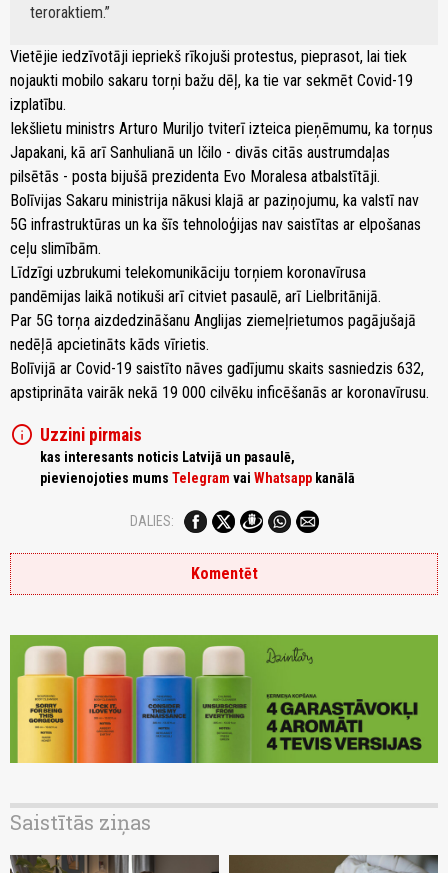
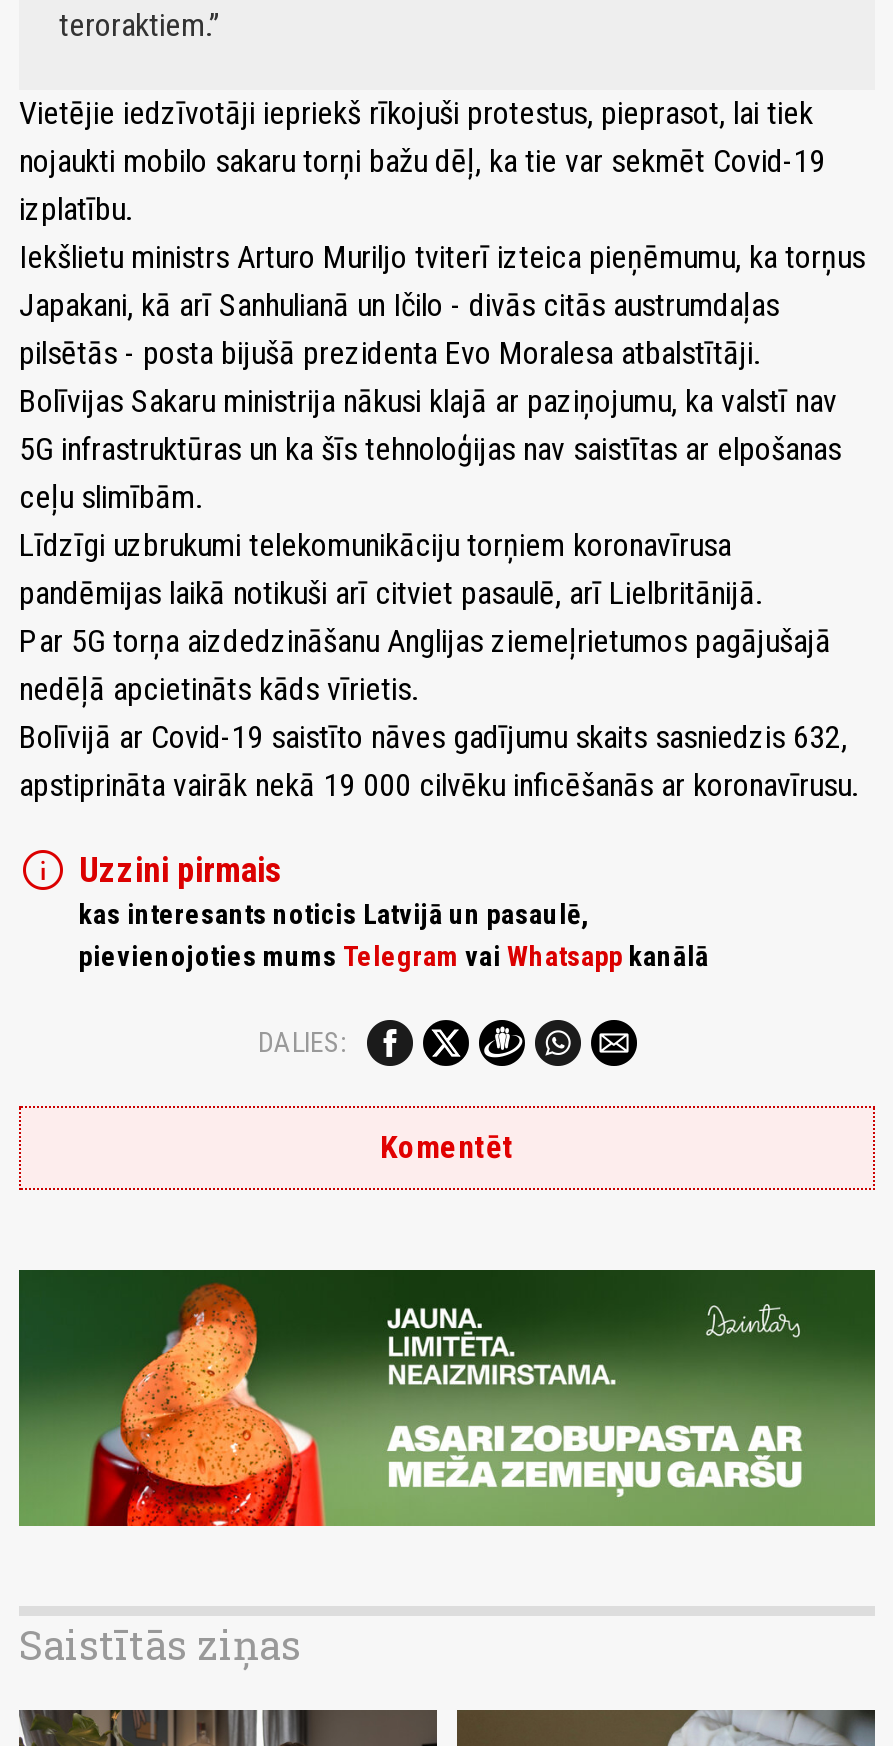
[9,634,439,764] [image] -> [17,1268,877,1528] [image]

